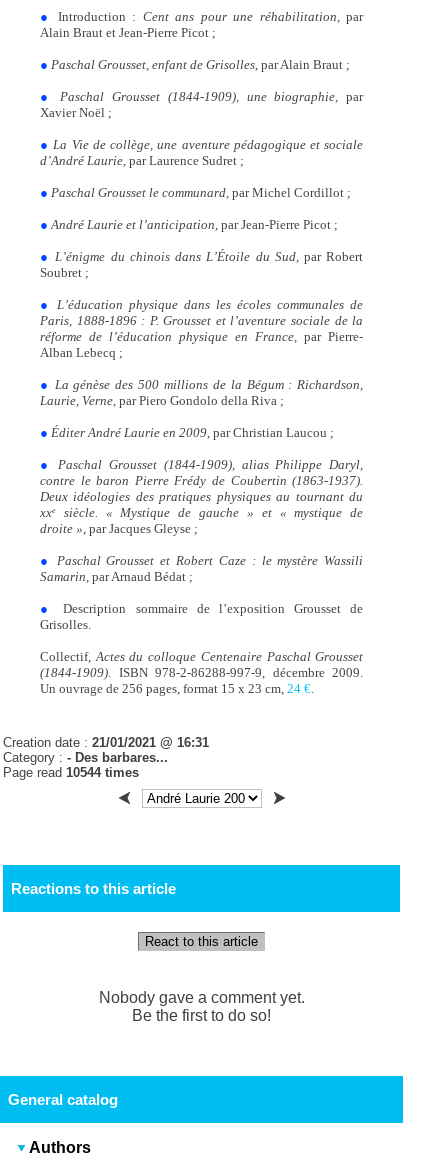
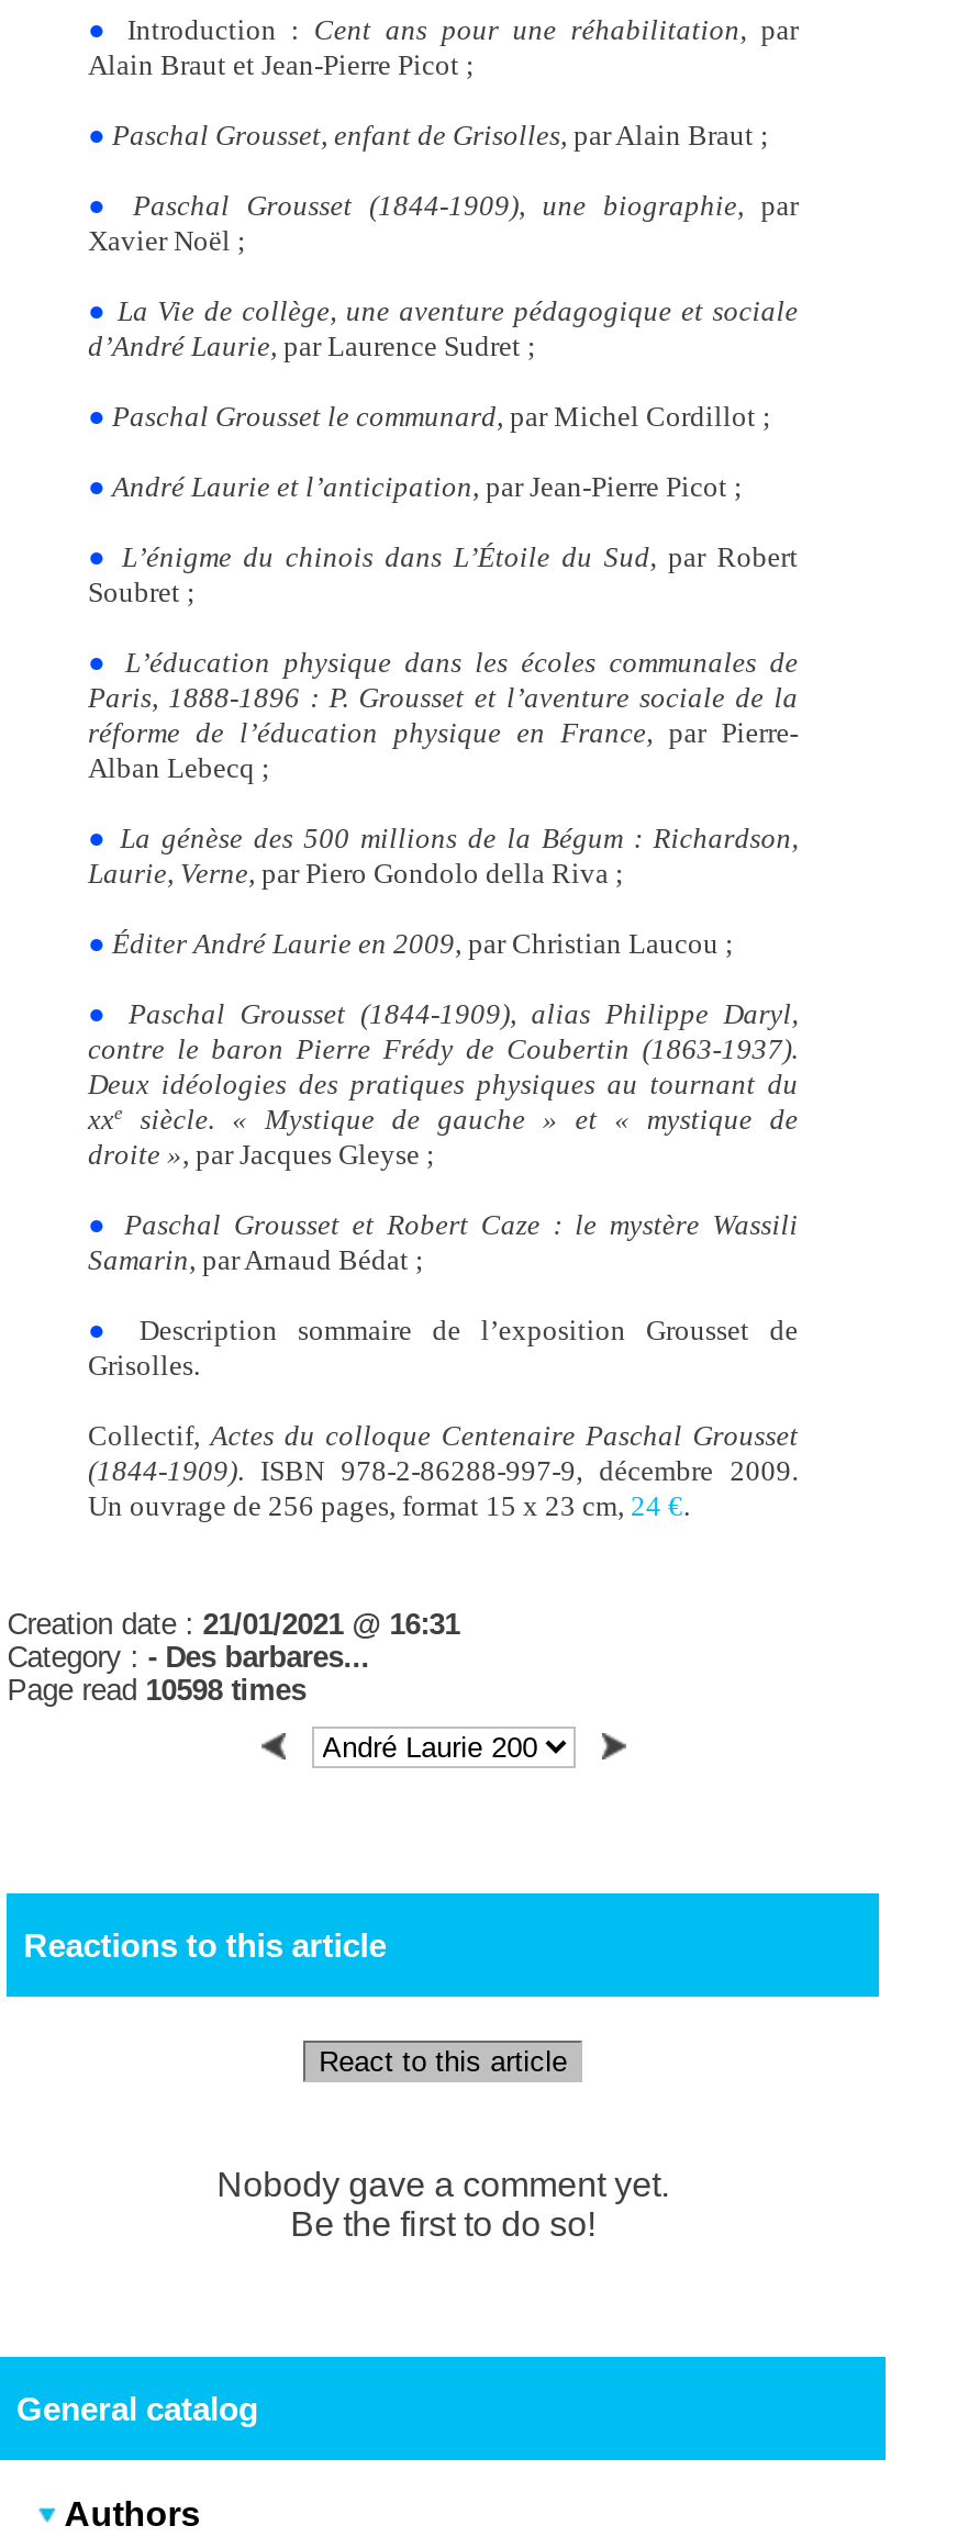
[3,765,139,780] Page read 10544 times -> [7,1673,306,1706] Page read 10598 times

